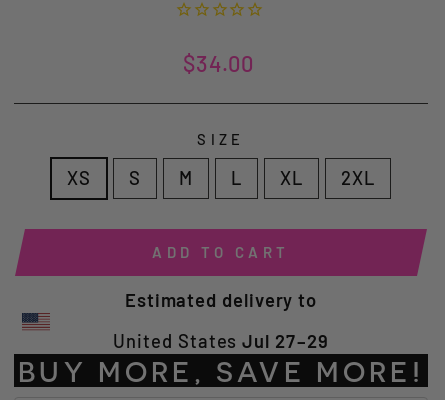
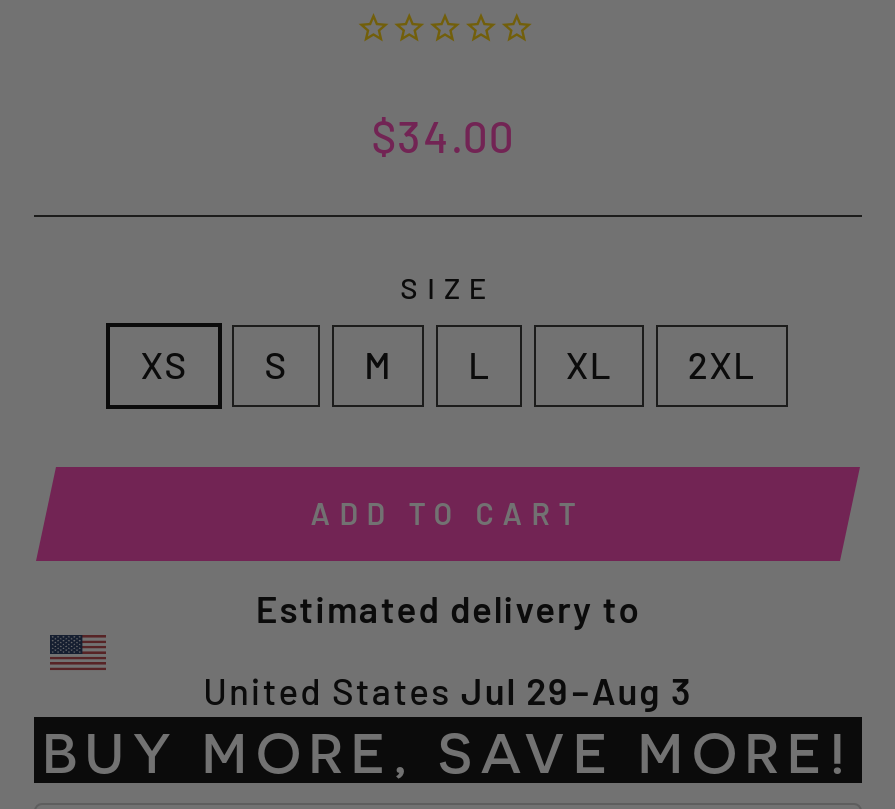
[113,330,328,352] United States Jul 27–29 -> [203,669,693,713] United States Jul 29–Aug 3

